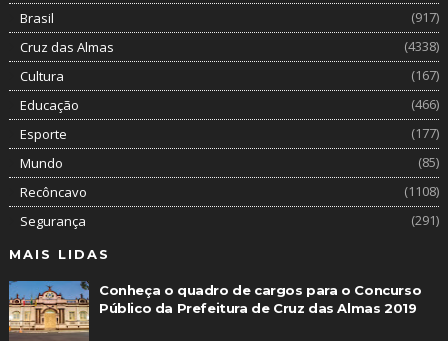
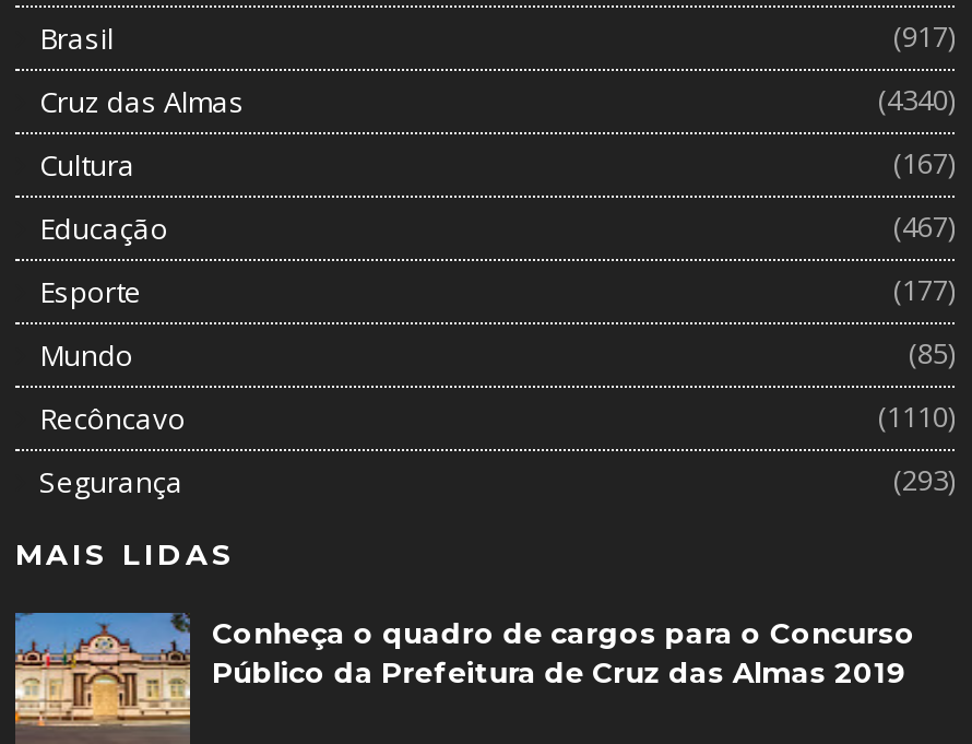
[404,36,439,54] (4338) -> [878,79,955,118] (4340)
[411,94,439,112] (466) -> [893,205,955,245] (467)
[404,181,439,199] (1108) -> [878,395,955,435] (1110)
[411,210,439,228] (291) -> [893,459,955,498] (293)

